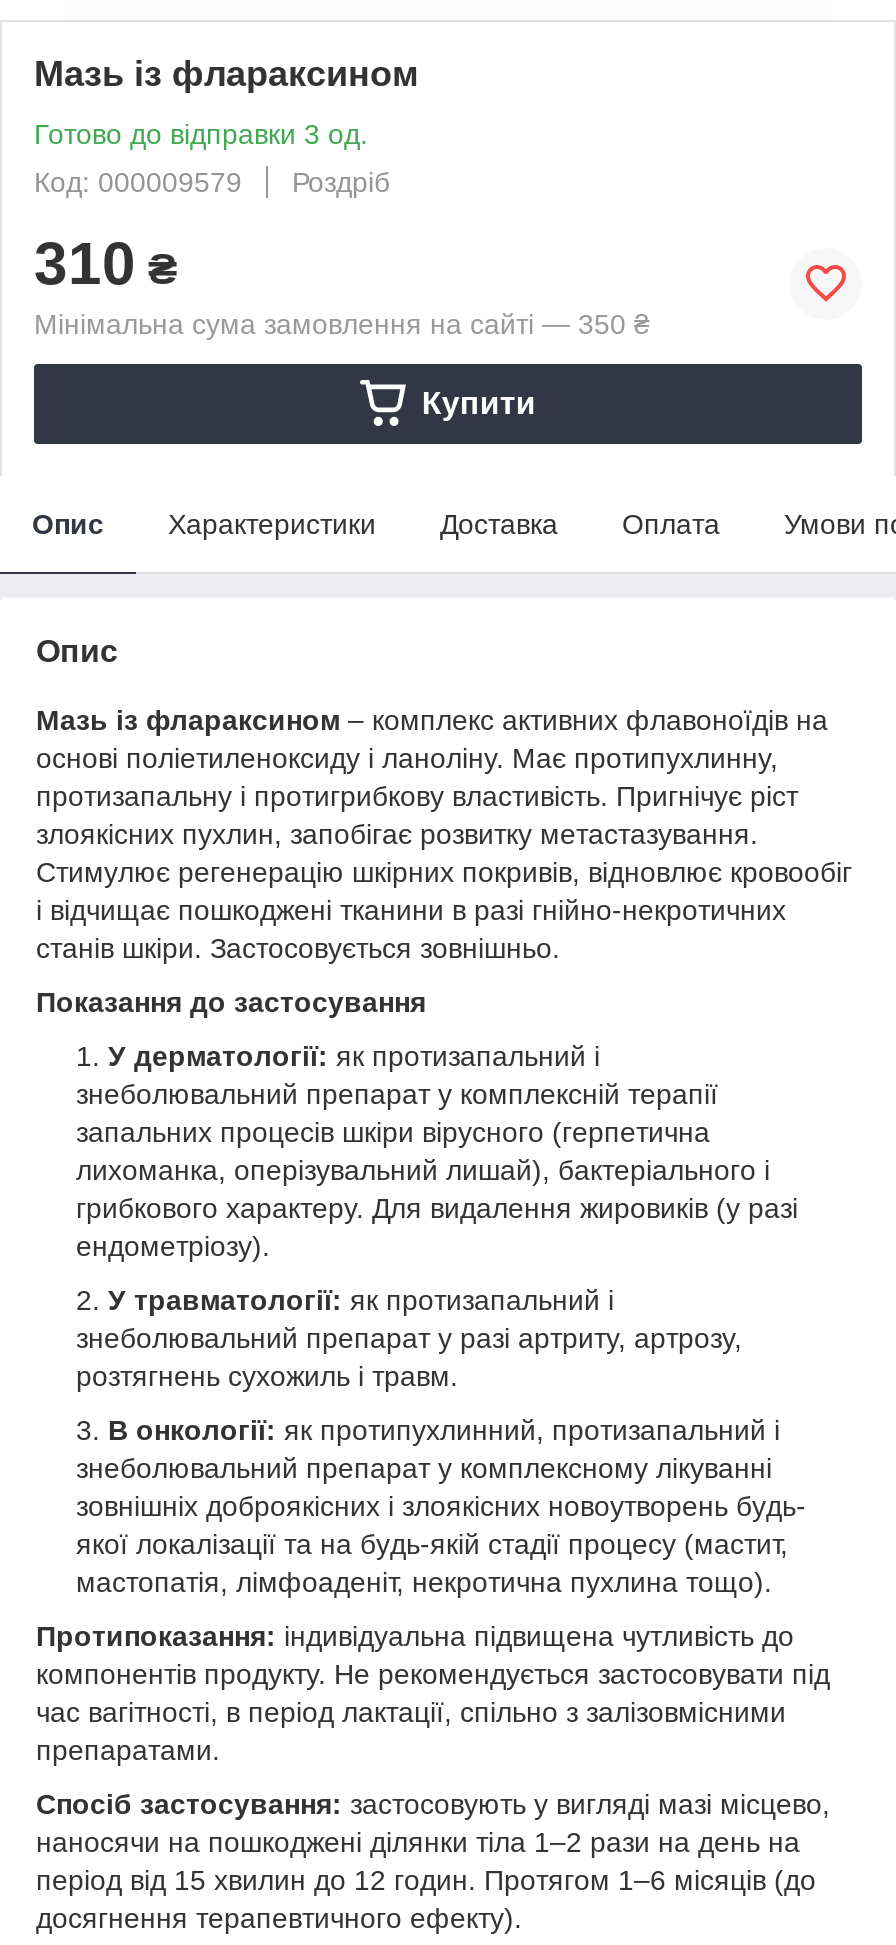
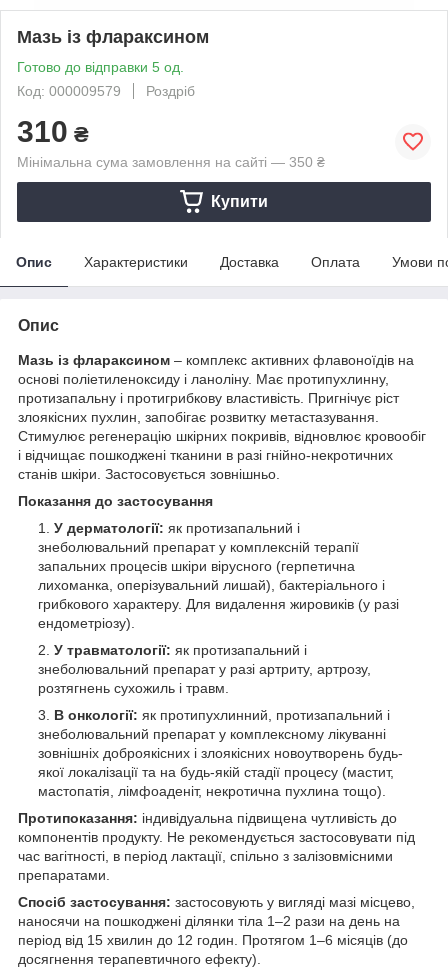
[34,118,368,150] Готово до відправки 3 од. -> [17,59,184,75] Готово до відправки 5 од.

